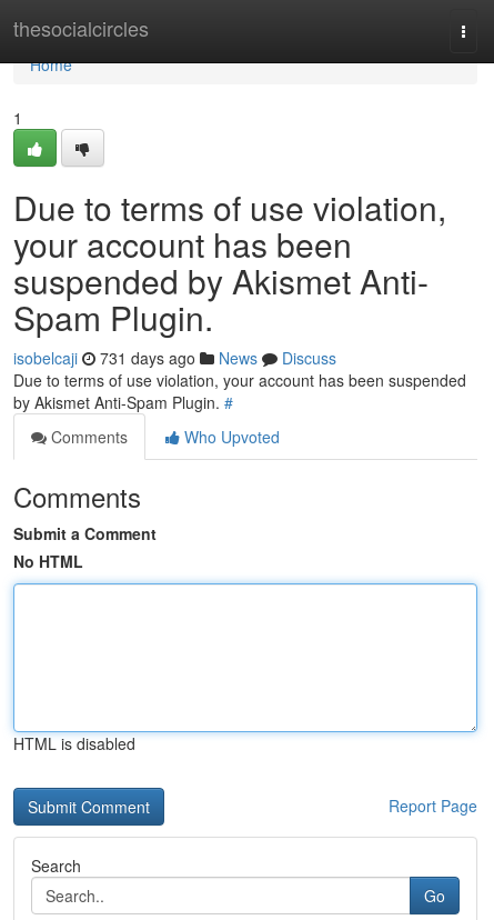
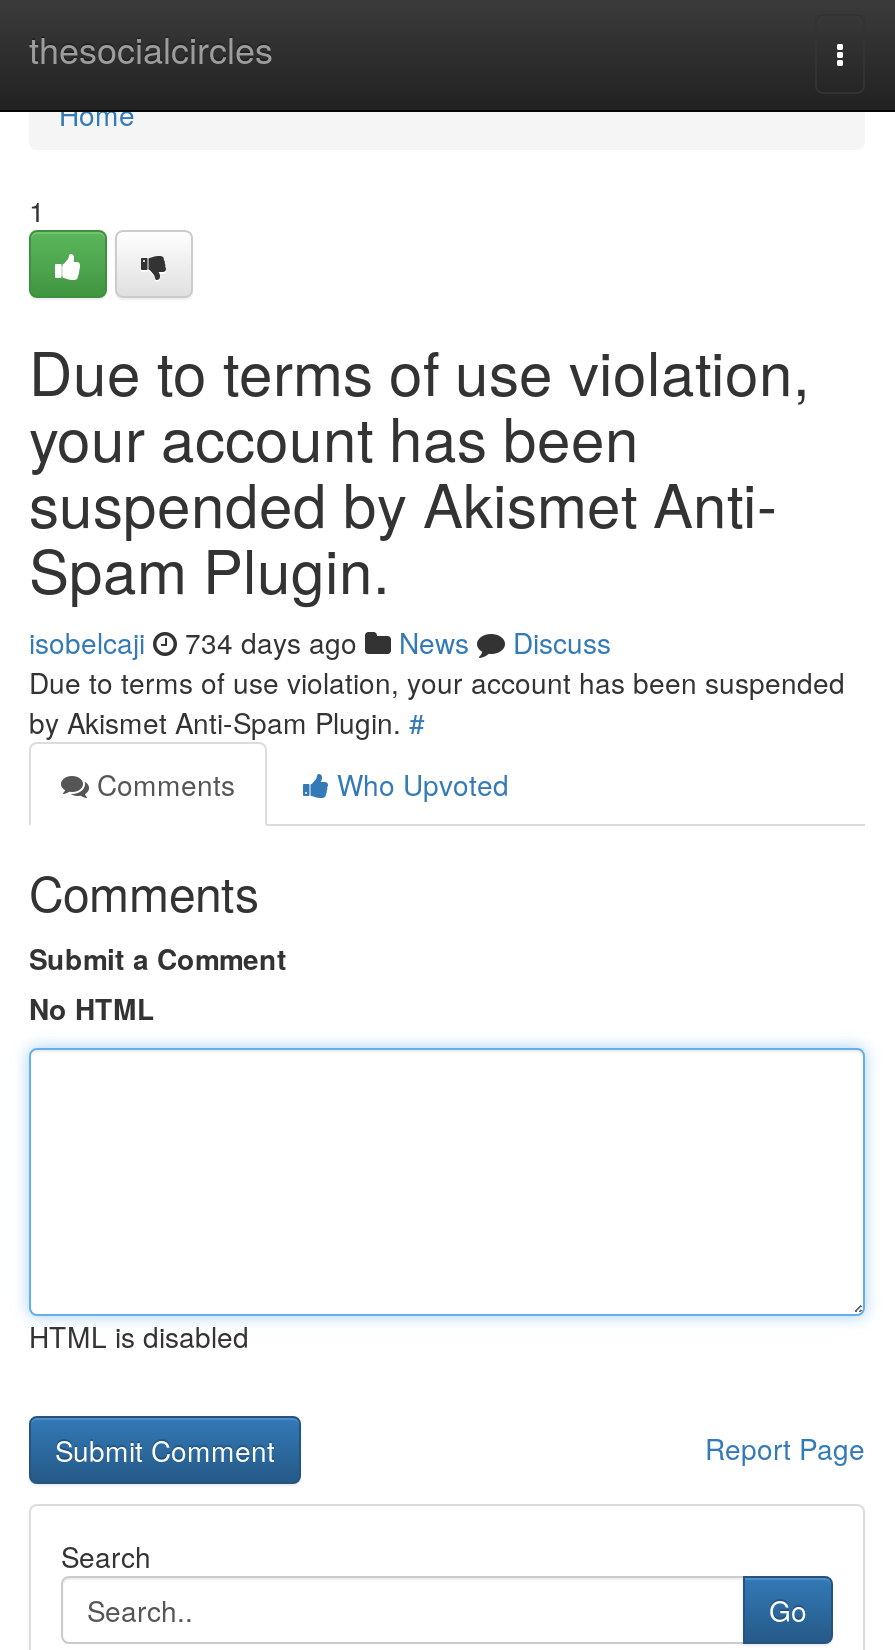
[13,347,336,369] isobelcaji 731 days ago News Discuss -> [29,622,611,662] isobelcaji 734 days ago News Discuss

